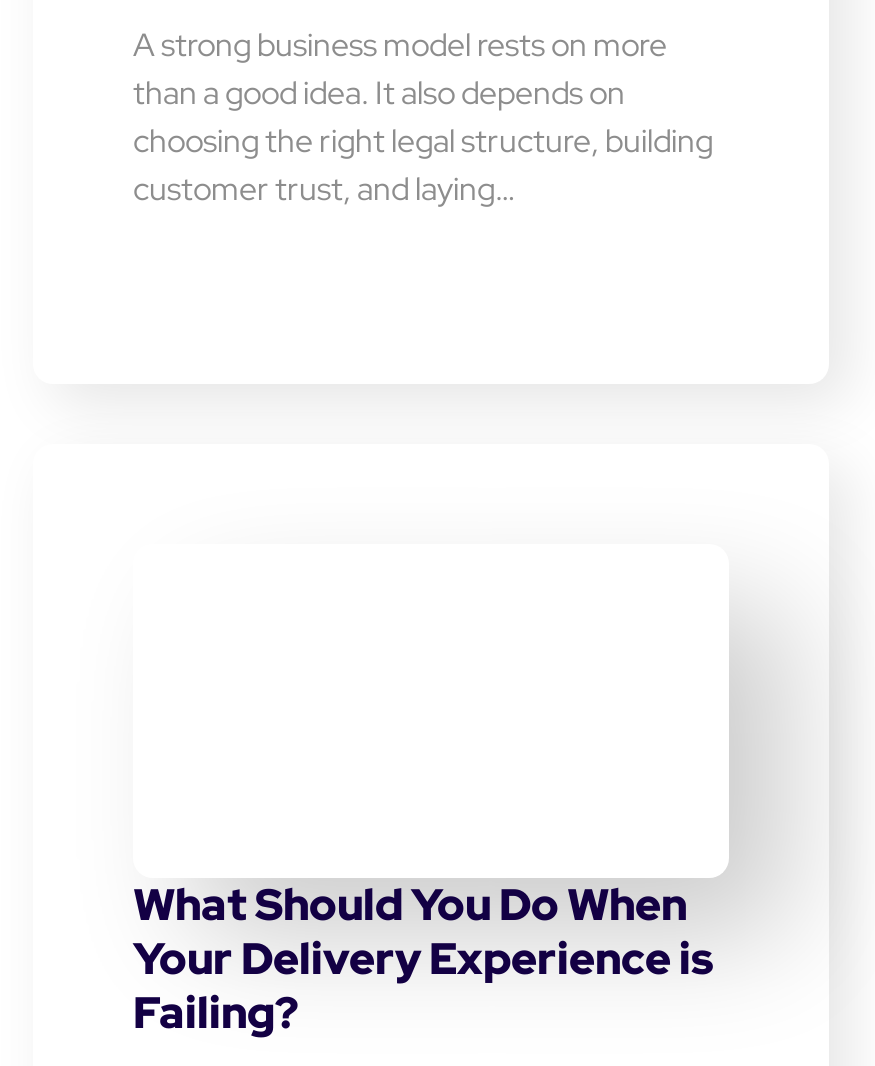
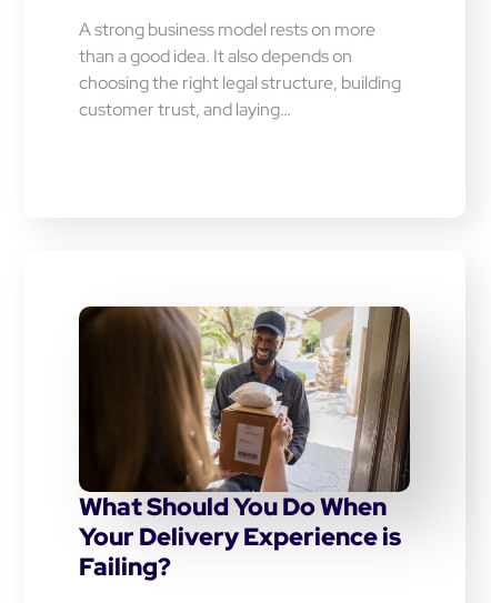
none -> [78,305,411,493] [image]

